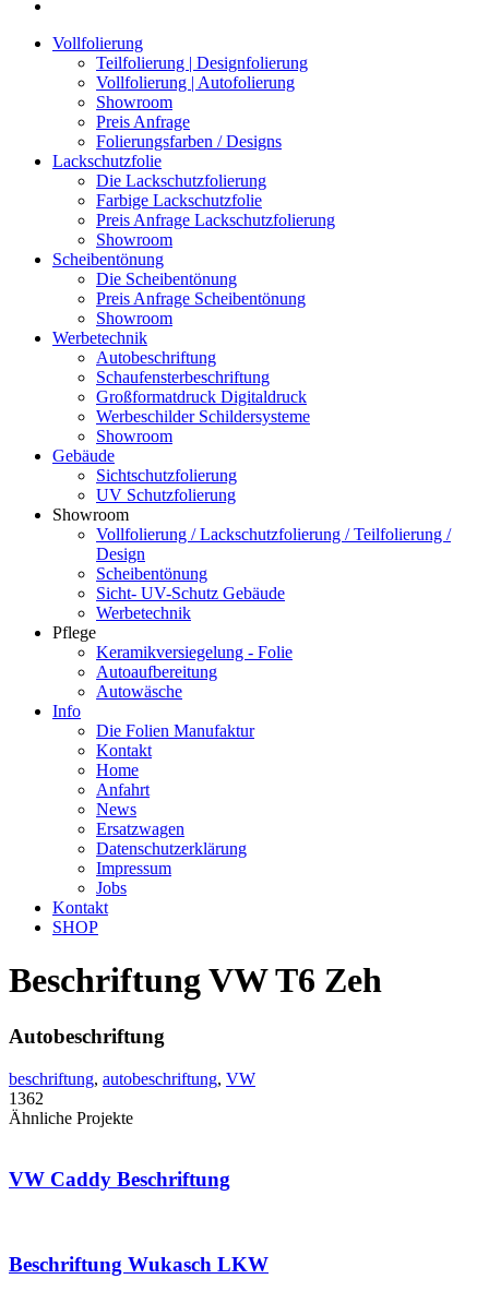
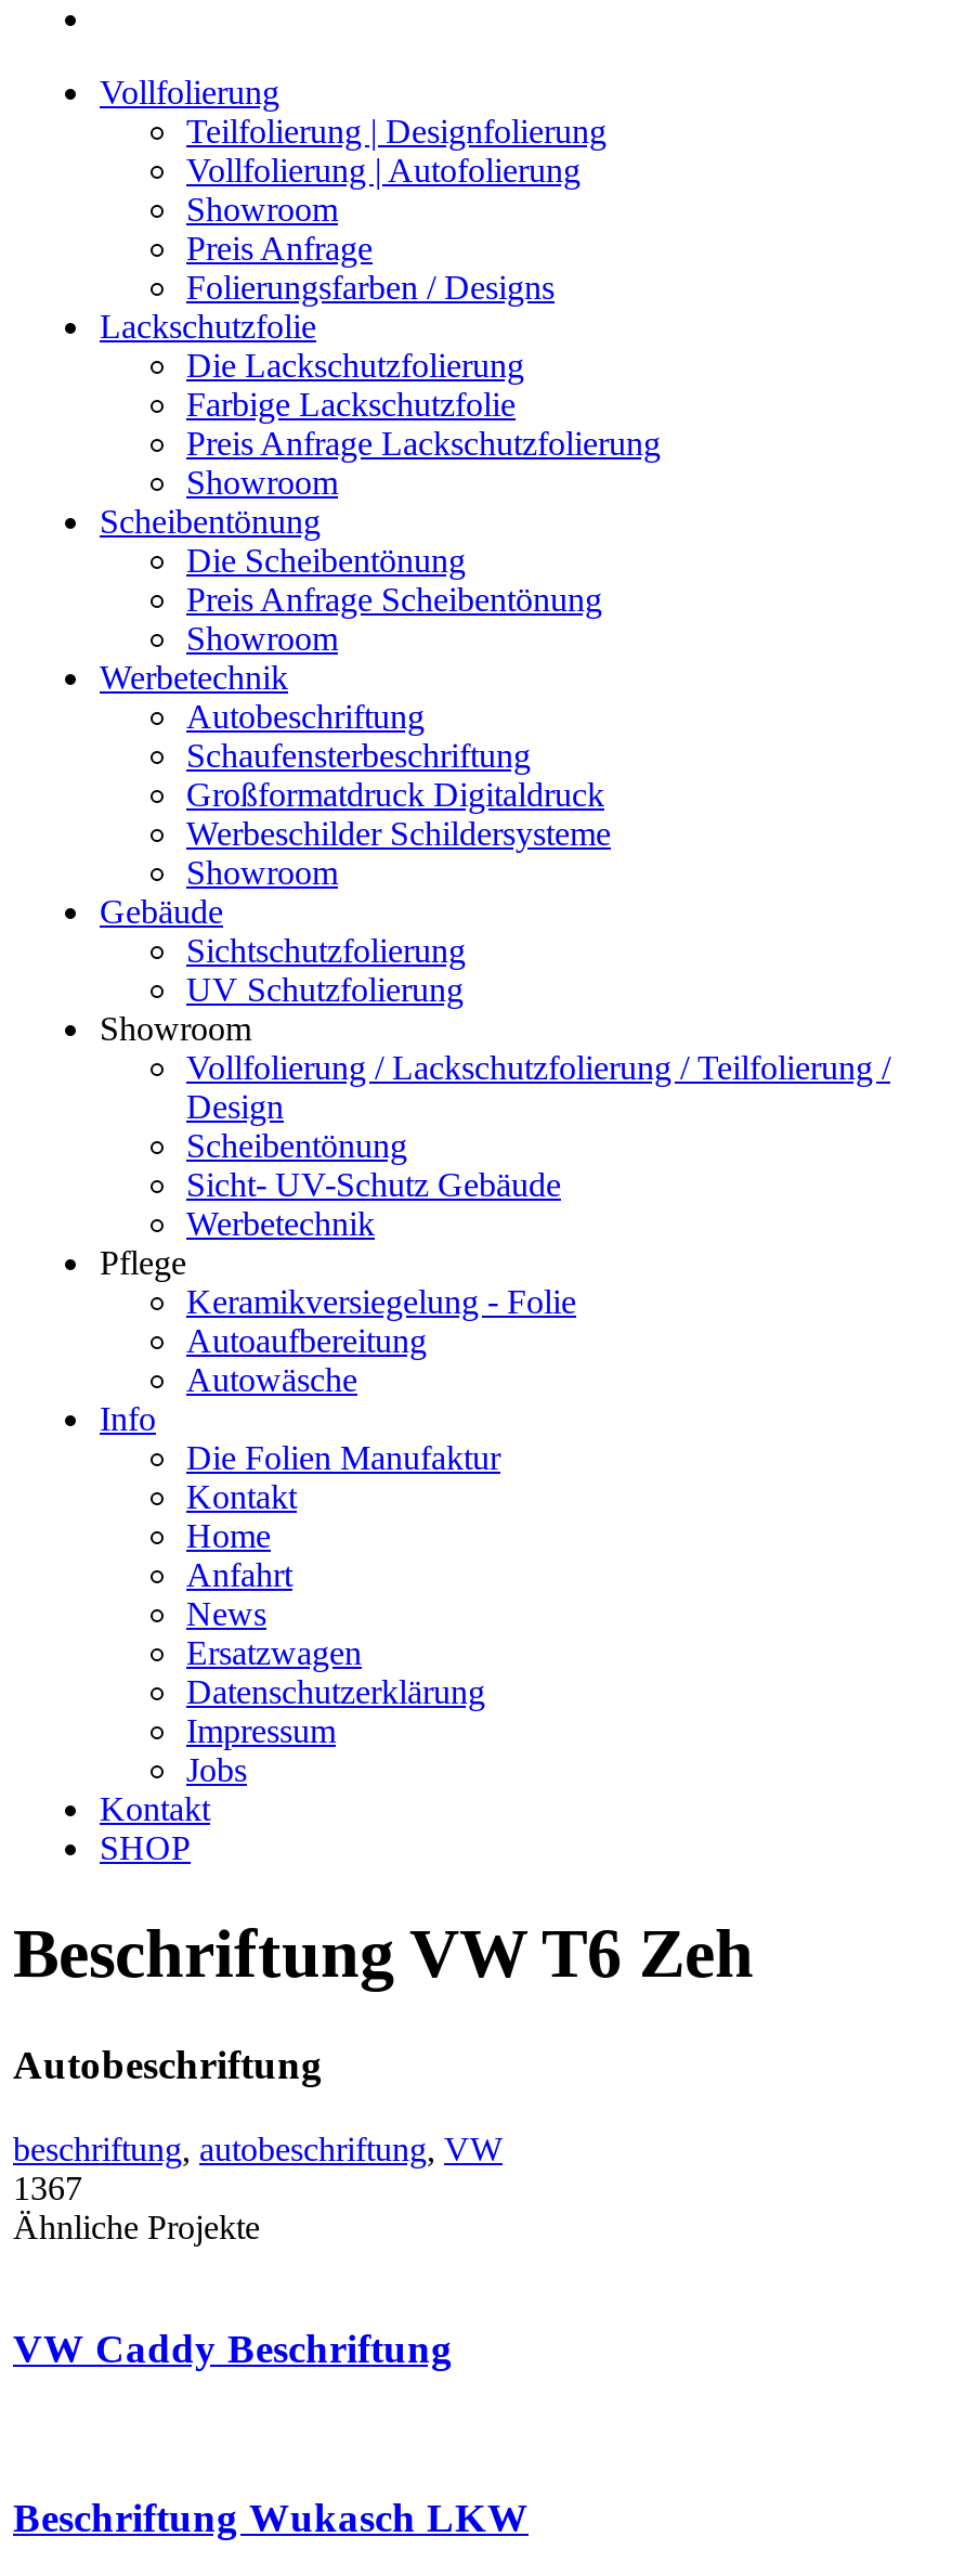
[9,1089,44,1107] 1362 -> [13,2169,82,2206] 1367

